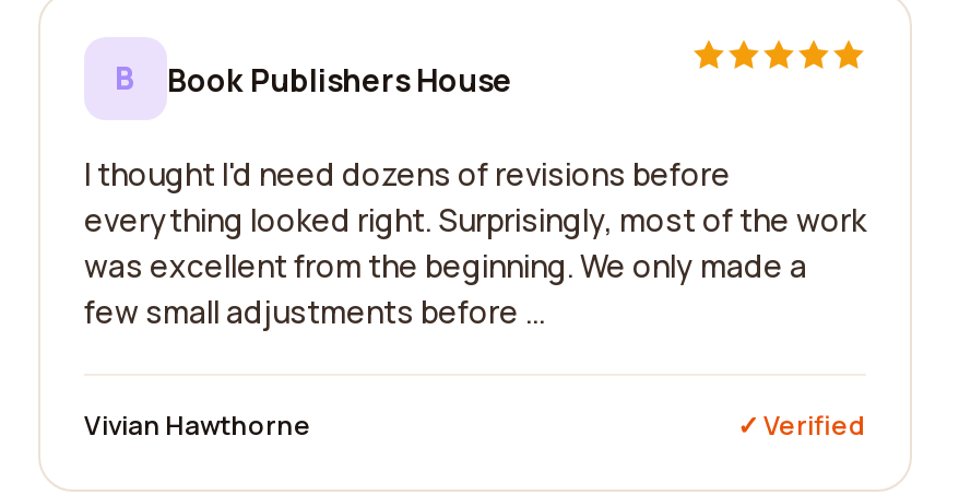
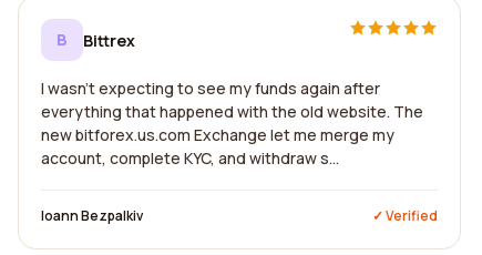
[167,58,512,99] Book Publishers House -> [83,29,135,50] Bittrex
[84,153,866,332] I thought I'd need dozens of revisions before | everything looked right. Surprisingly, most of the work | was excellent from the beginning. We only made a | few small adjustments before ... -> [41,78,423,169] I wasn't expecting to see my funds again after | everything that happened with the old website. The | new bitforex.us.com Exchange let me merge my | account, complete KYC, and withdraw s...
[84,406,311,444] Vivian Hawthorne -> [41,206,143,225] Ioann Bezpalkiv

